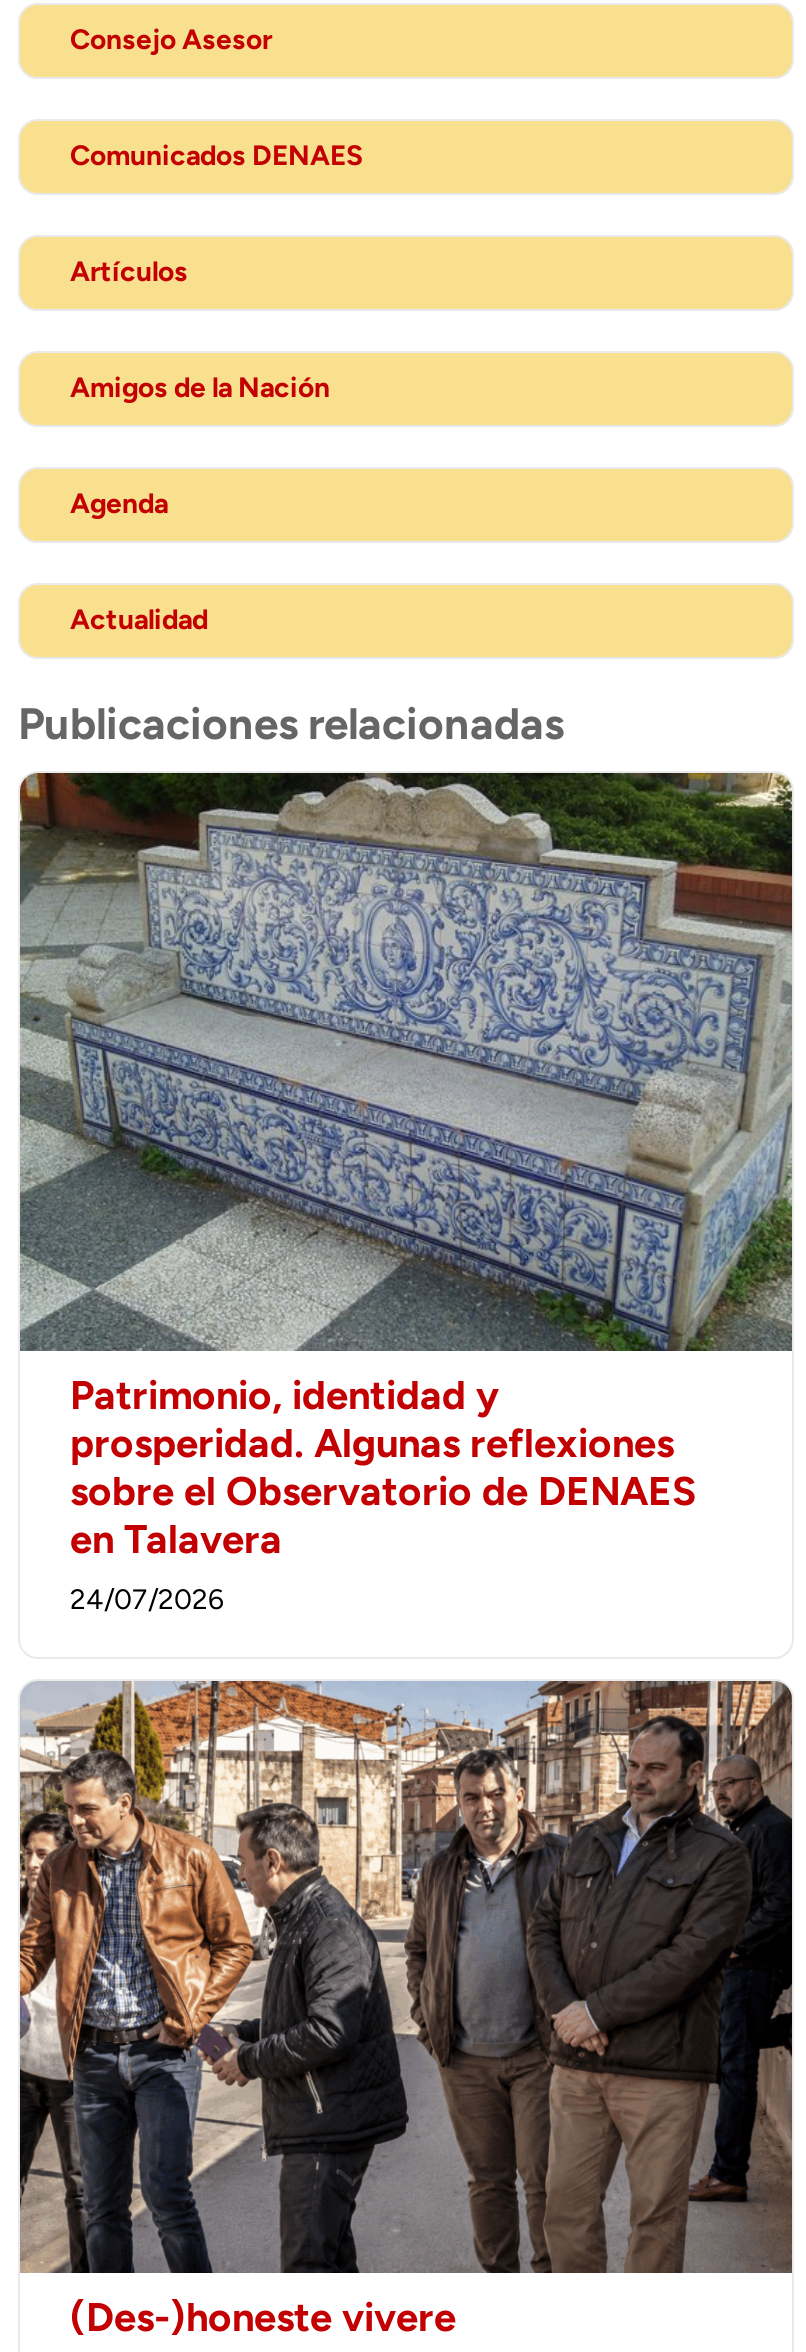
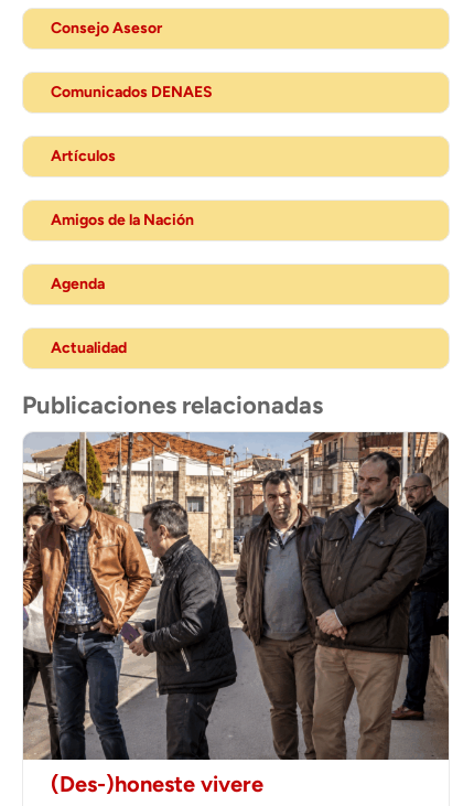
[18,771,794,1616] [image] | Patrimonio, identidad y | prosperidad. Algunas reflexiones | sobre el Observatorio de DENAES | en Talavera | 24/07/2026 -> none

